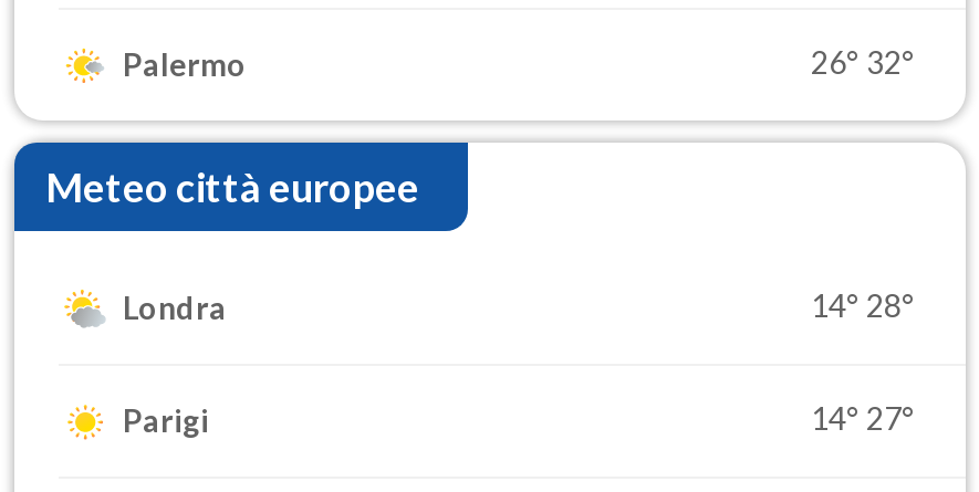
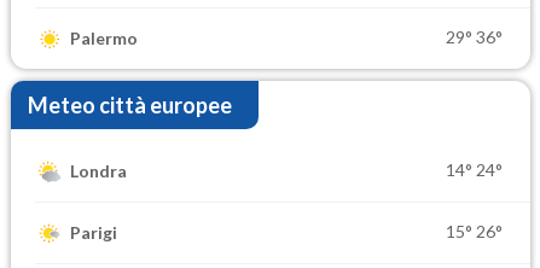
[811,44,915,82] 26° 32° -> [446,27,503,48] 29° 36°
[811,287,915,325] 14° 28° -> [446,160,503,180] 14° 24°
[811,400,915,438] 14° 27° -> [446,221,503,242] 15° 26°

